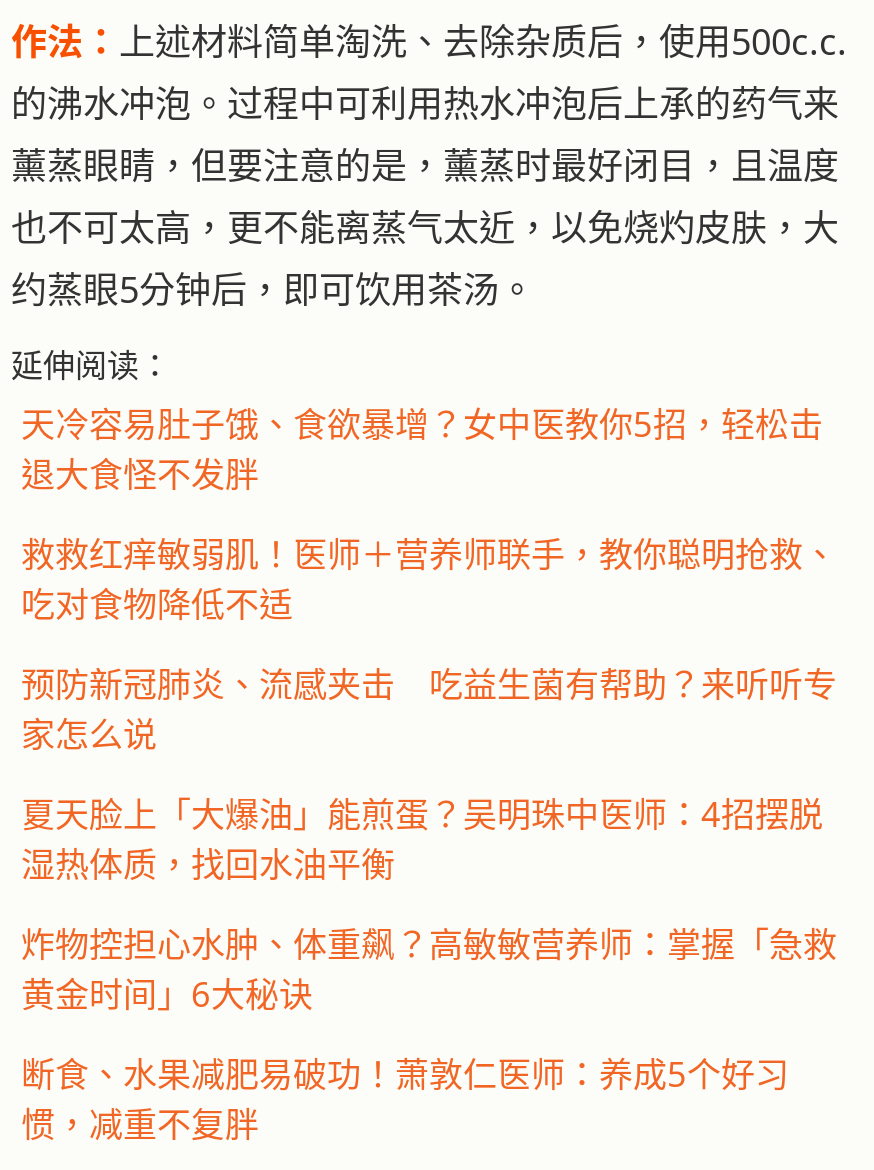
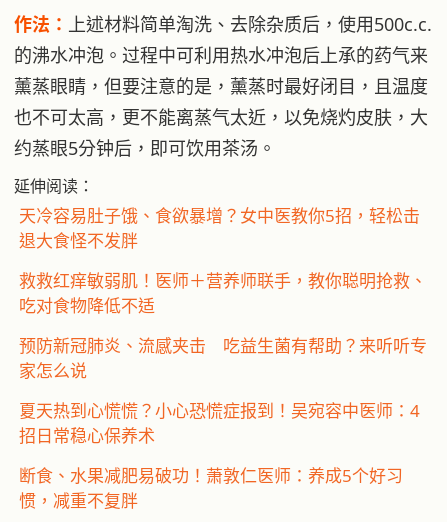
[21,790,837,1016] 夏天脸上「大爆油」能煎蛋？吴明珠中医师：4招摆脱 | 湿热体质，找回水油平衡 | 炸物控担心水肿、体重飙？高敏敏营养师：掌握「急救 | 黄金时间」6大秘诀 -> [19,399,420,447] 夏天热到心慌慌？小心恐慌症报到！吴宛容中医师：4 | 招日常稳心保养术

